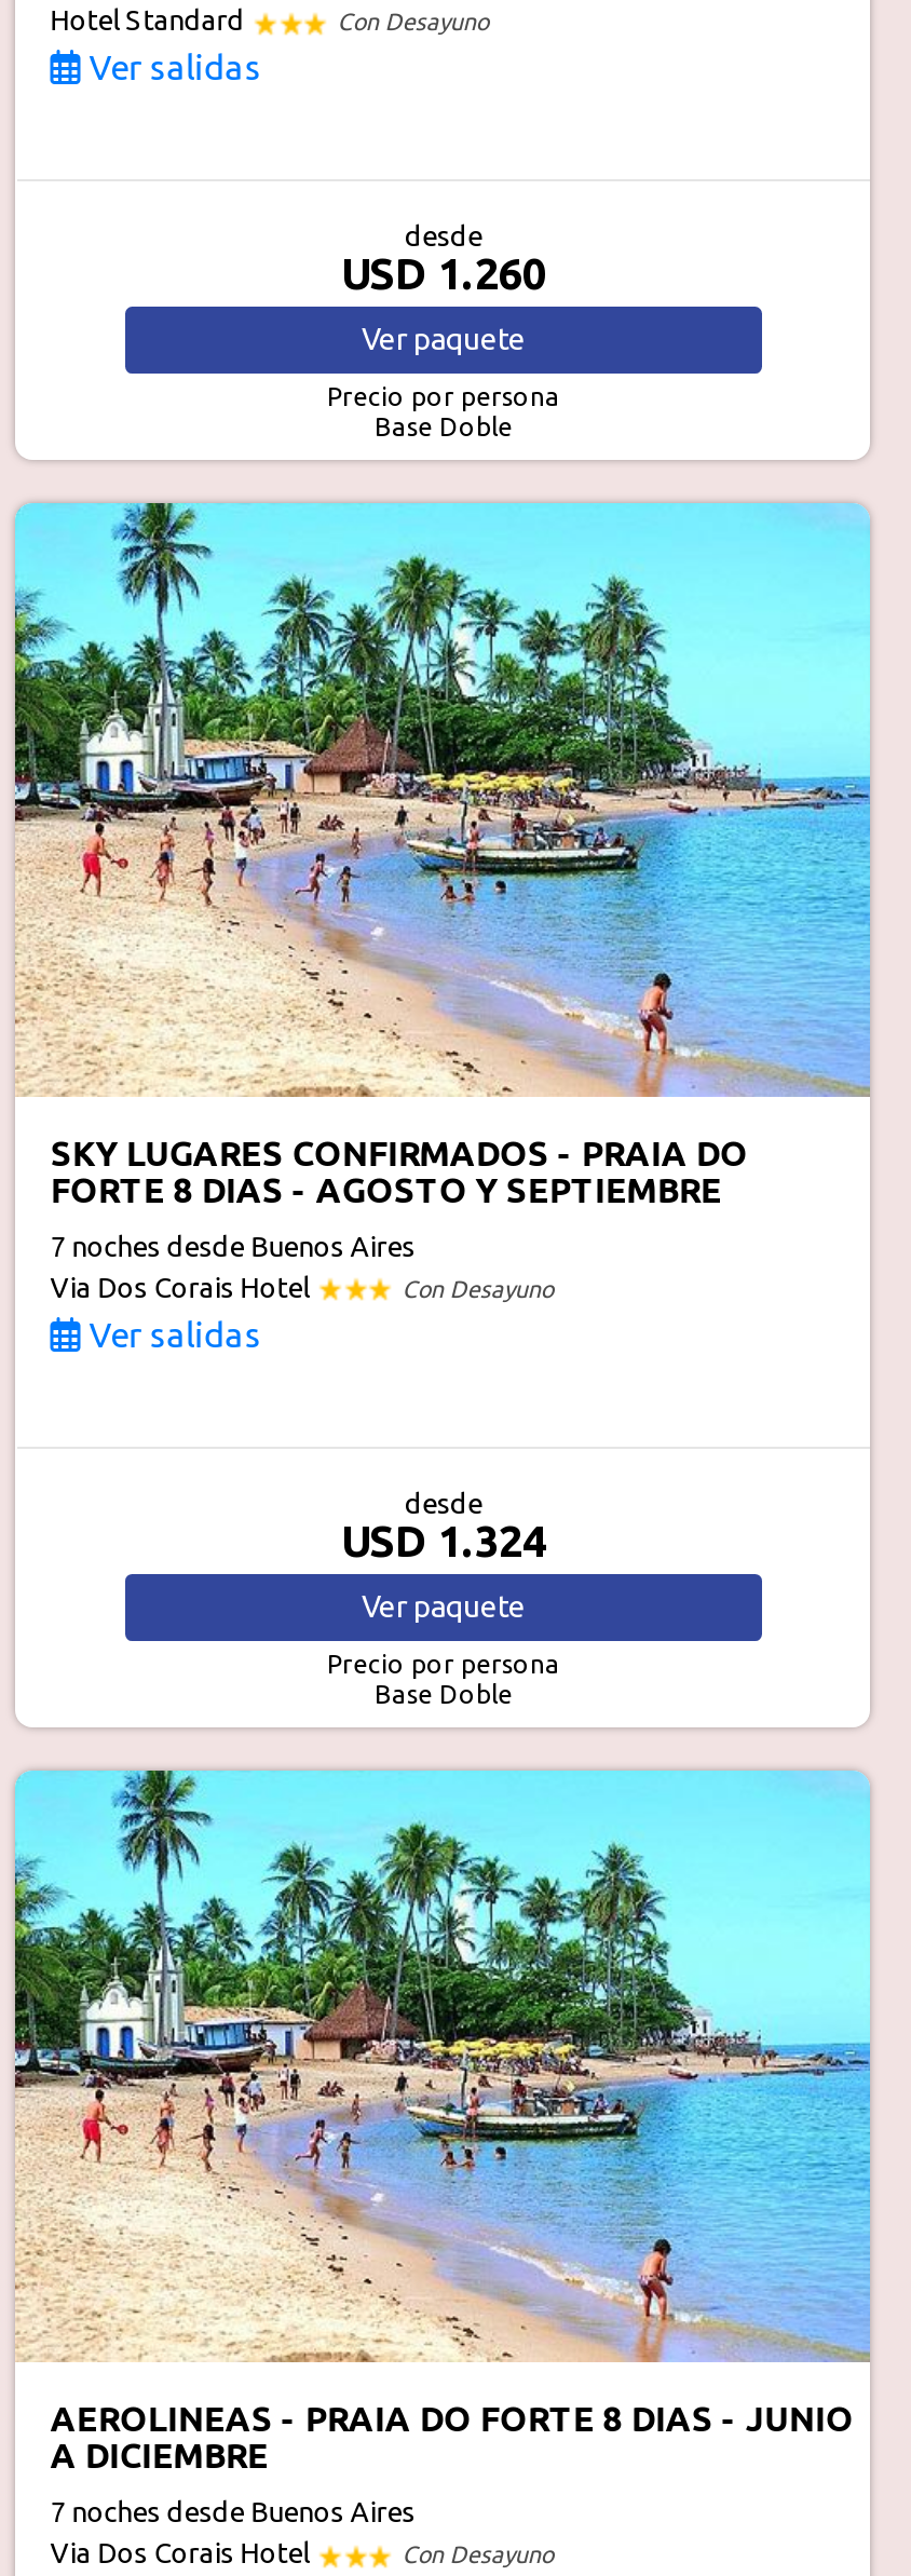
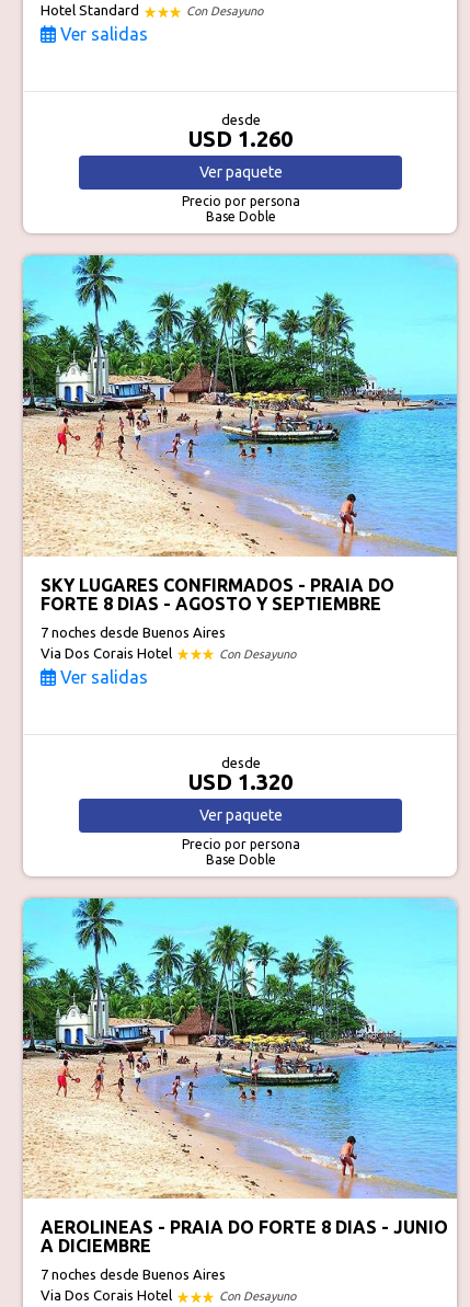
[341,1515,546,1565] USD 1.324 -> [188,769,293,794] USD 1.320

